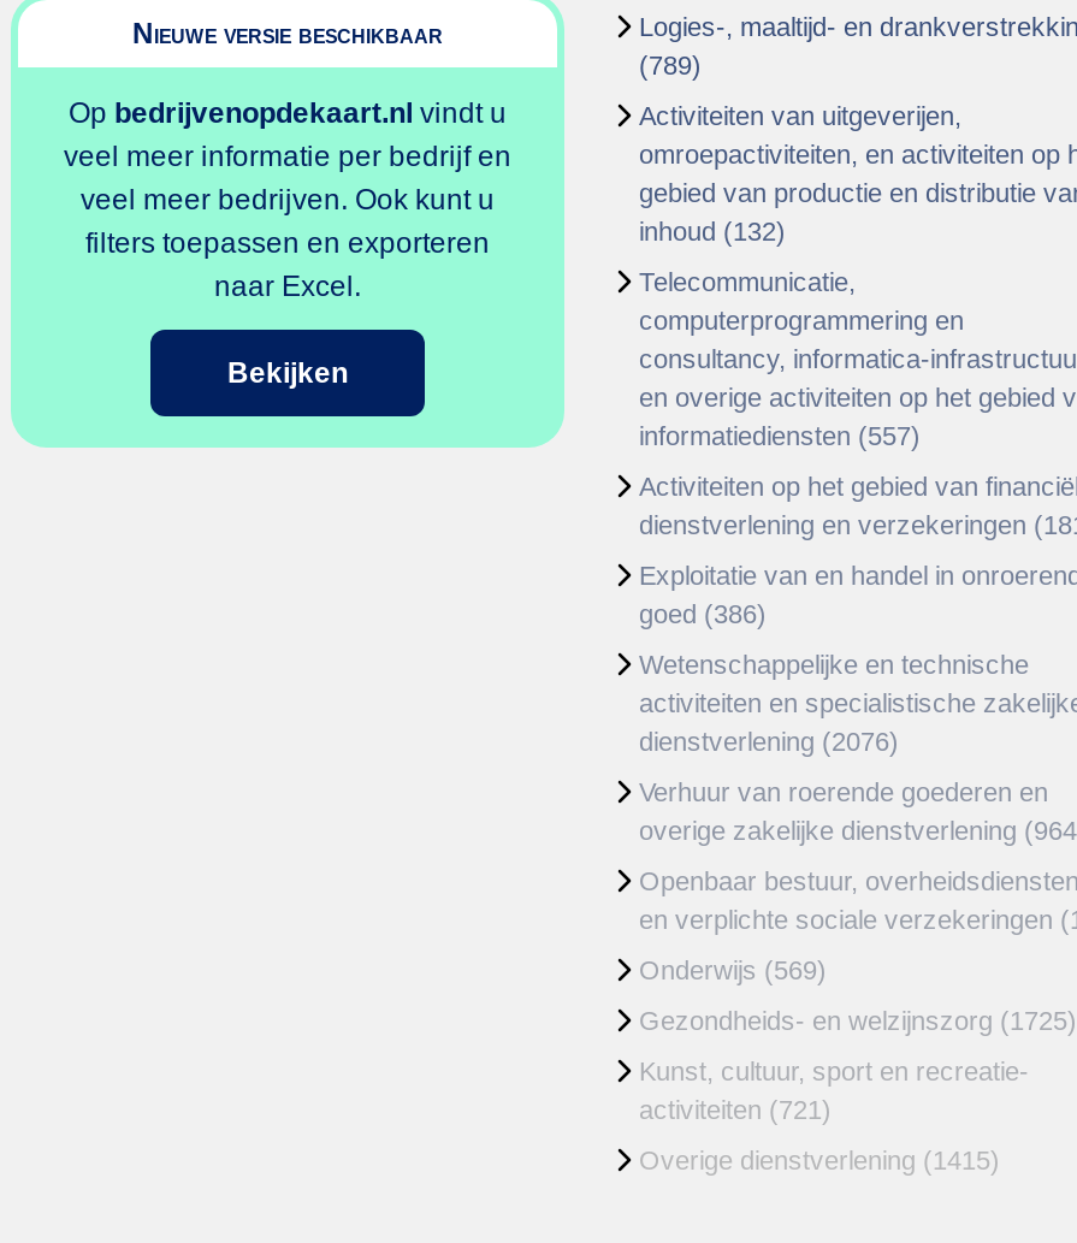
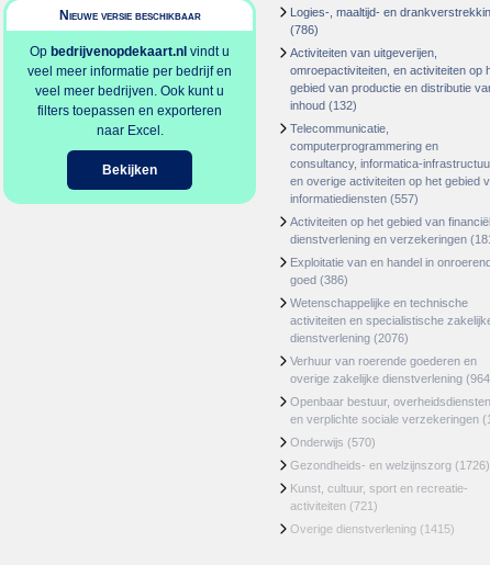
[639,51,702,79] (789) -> [290,23,319,36] (786)
[639,955,827,984] Onderwijs (569) -> [290,436,376,449] Onderwijs (570)
[639,1006,1077,1035] Gezondheids- en welzijnszorg (1725) -> [290,459,490,472] Gezondheids- en welzijnszorg (1726)

